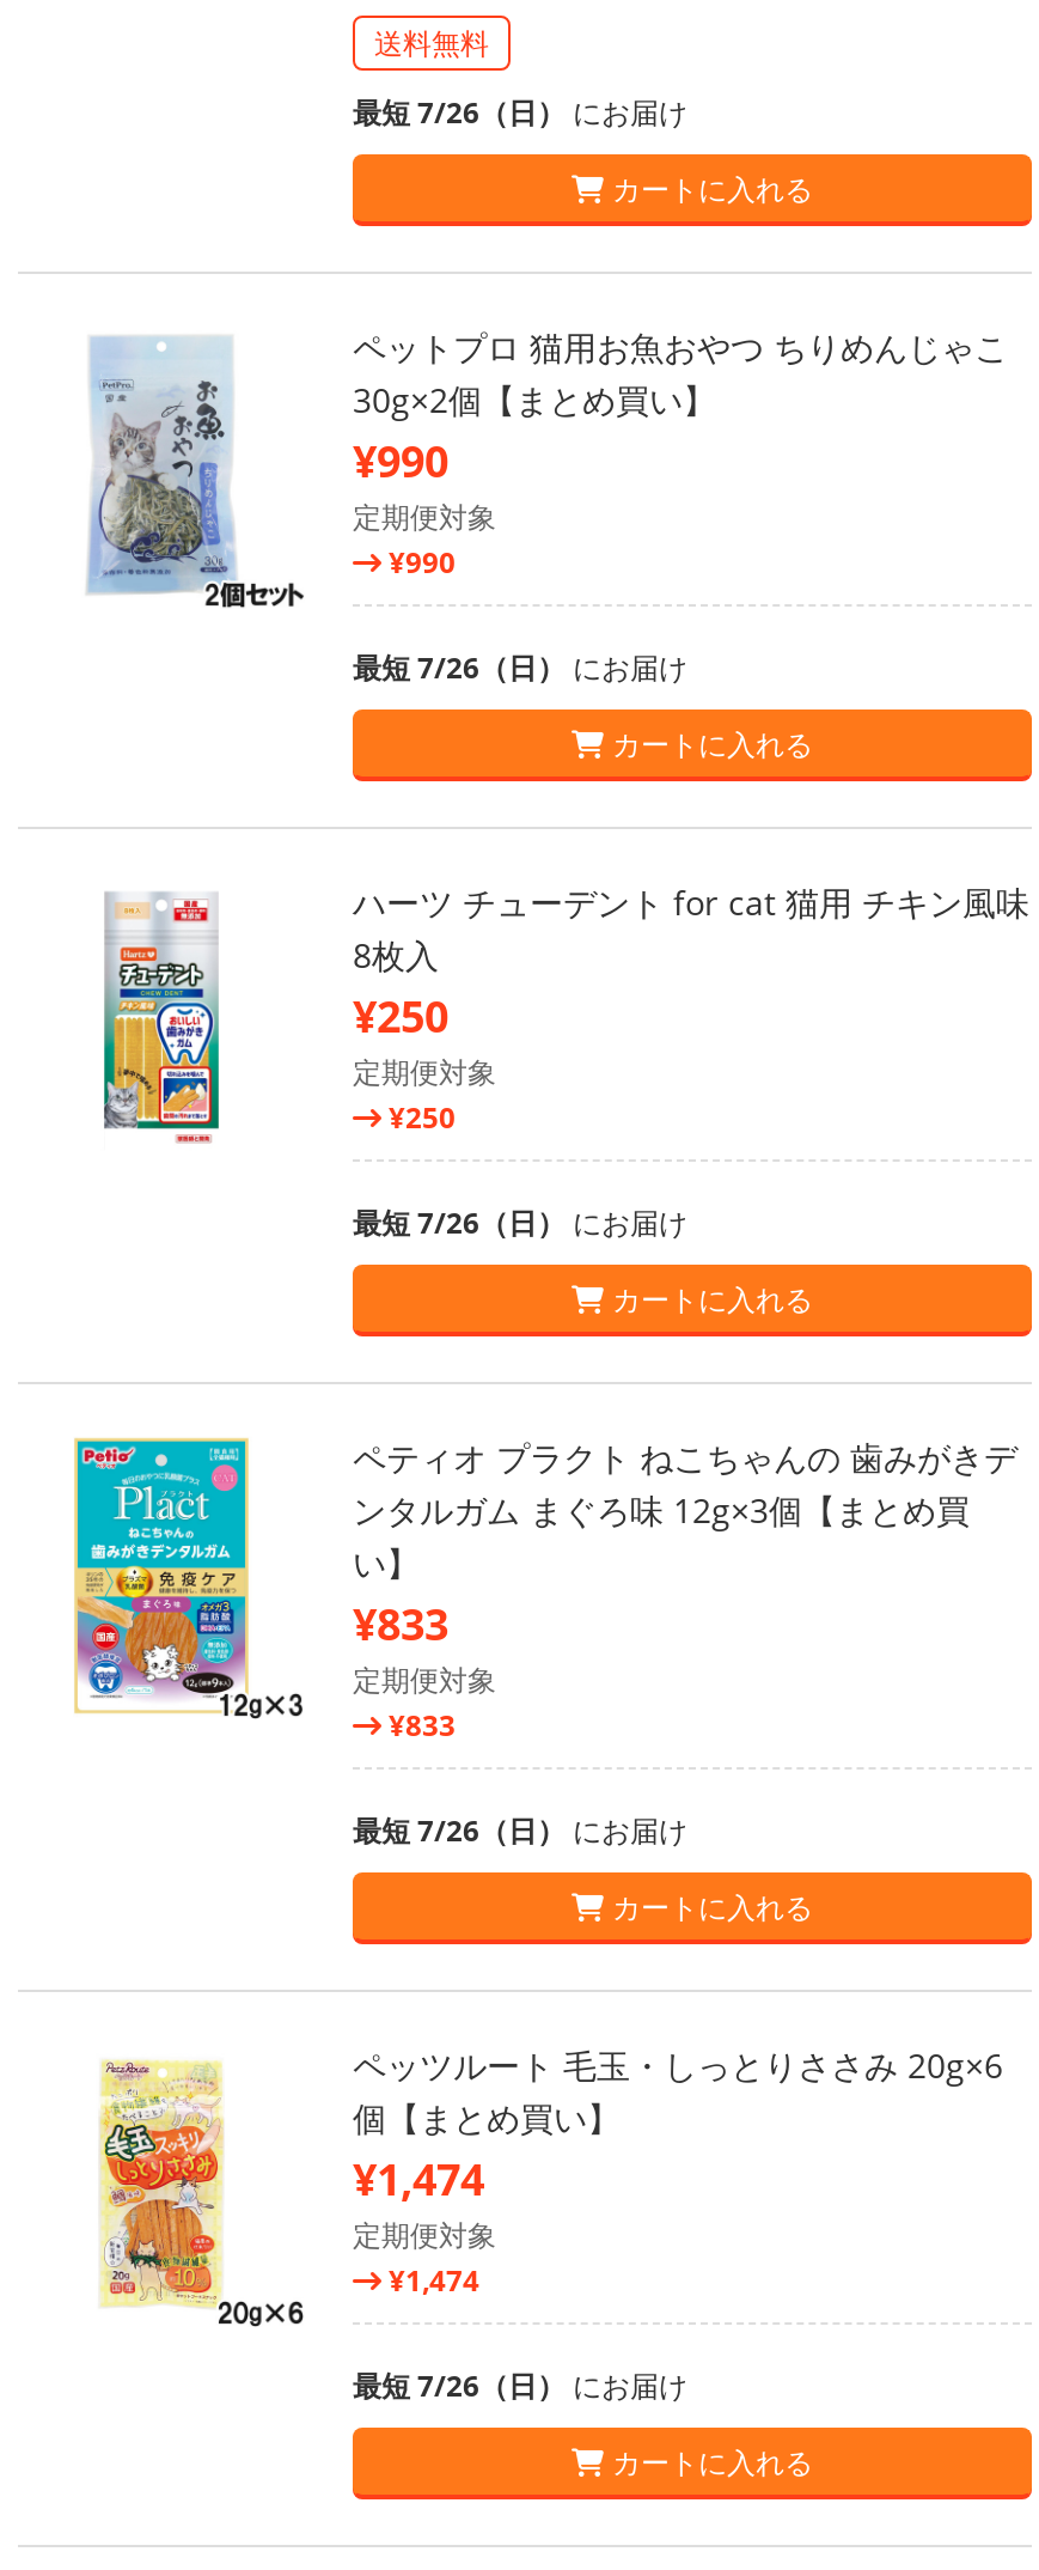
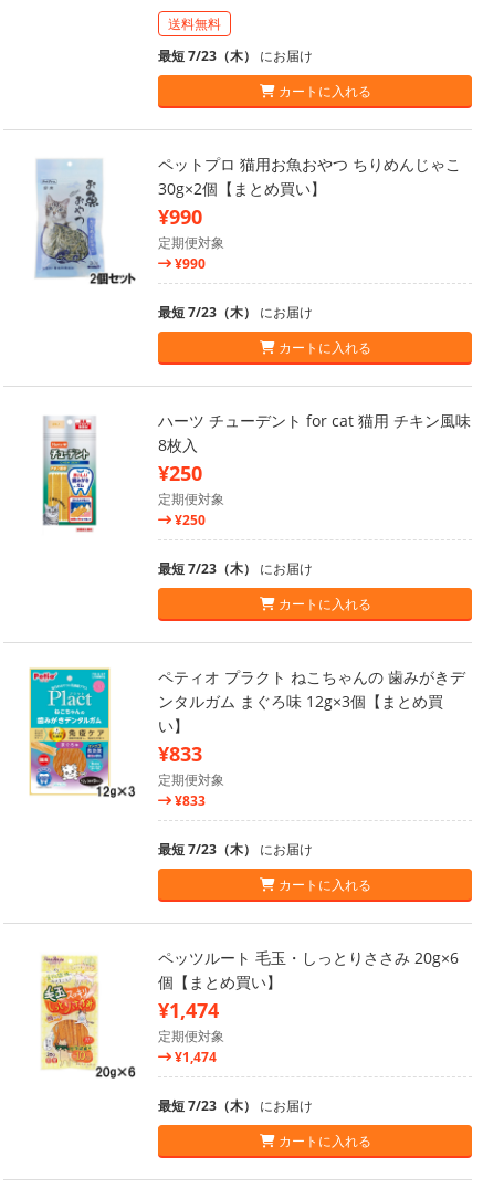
[353,93,687,134] 最短 7/26（日）にお届け -> [158,47,313,66] 最短 7/23（木）にお届け
[353,648,687,689] 最短 7/26（日）にお届け -> [158,303,313,322] 最短 7/23（木）にお届け
[353,1203,687,1244] 最短 7/26（日）にお届け -> [158,560,313,578] 最短 7/23（木）にお届け
[353,1811,687,1852] 最短 7/26（日）にお届け -> [158,840,313,859] 最短 7/23（木）にお届け
[353,2366,687,2407] 最短 7/26（日）にお届け -> [158,1097,313,1116] 最短 7/23（木）にお届け

